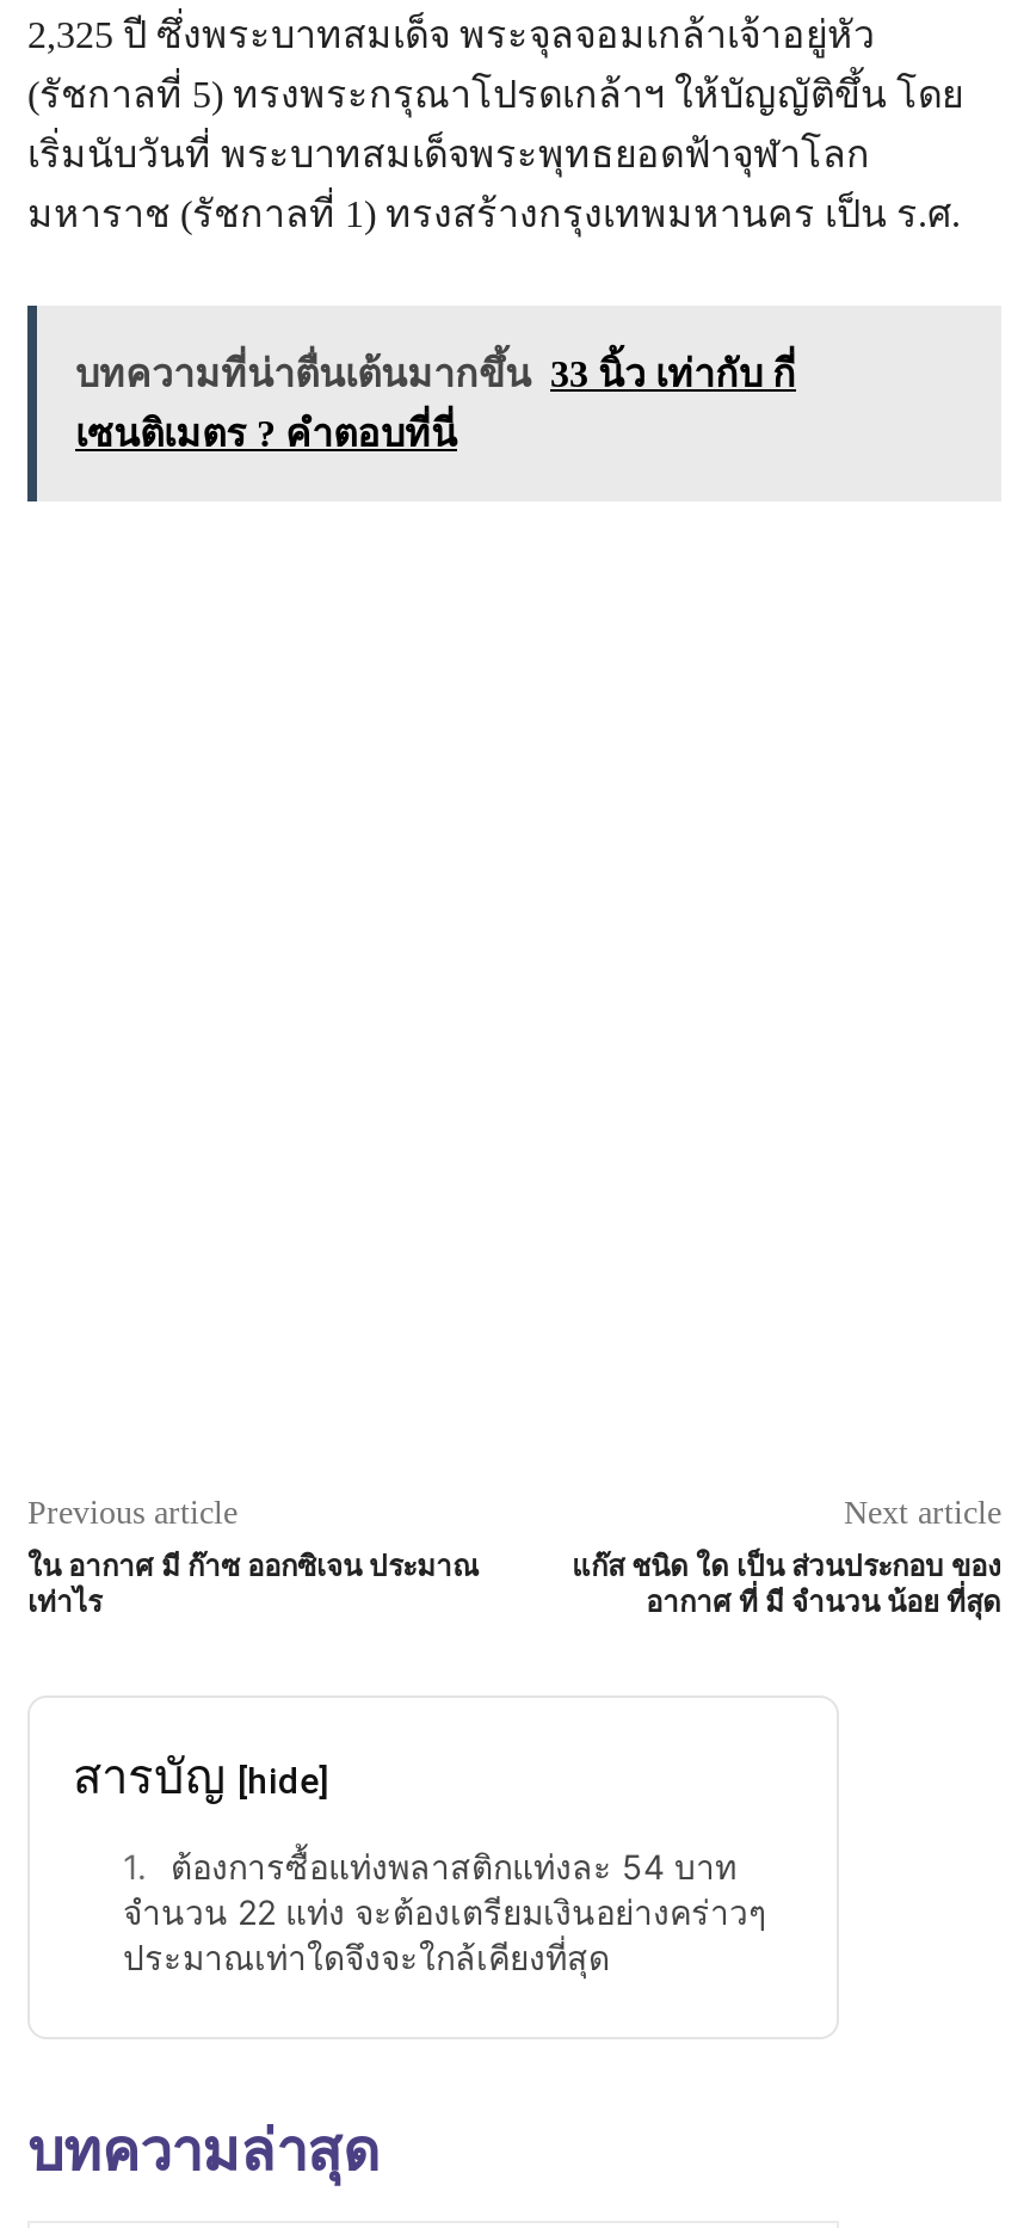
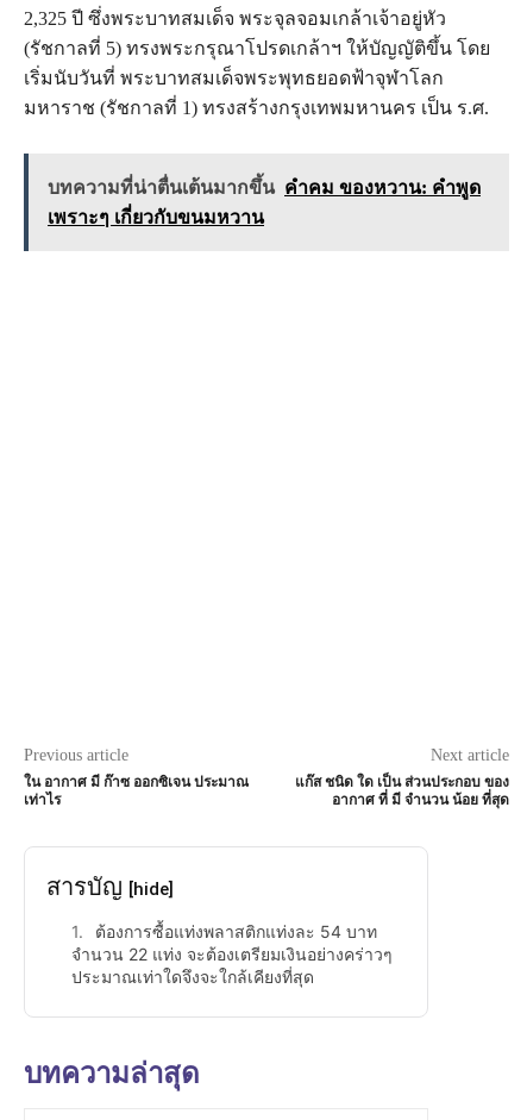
[75,352,796,393] บทความที่น่าตื่นเต้นมากขึ้น 33 นิ้ว เท่ากับ กี่ -> [48,177,481,197] บทความที่น่าตื่นเต้นมากขึ้น คำคม ของหวาน: คำพูด
[75,412,457,453] เซนติเมตร ? คำตอบที่นี่ -> [48,207,264,227] เพราะๆ เกี่ยวกับขนมหวาน

